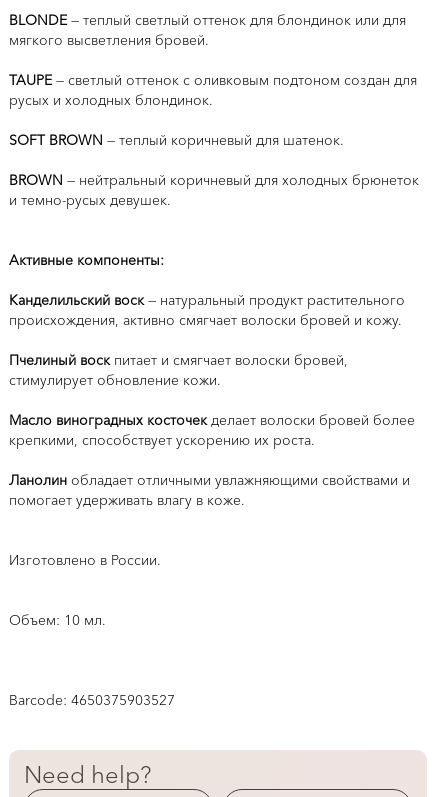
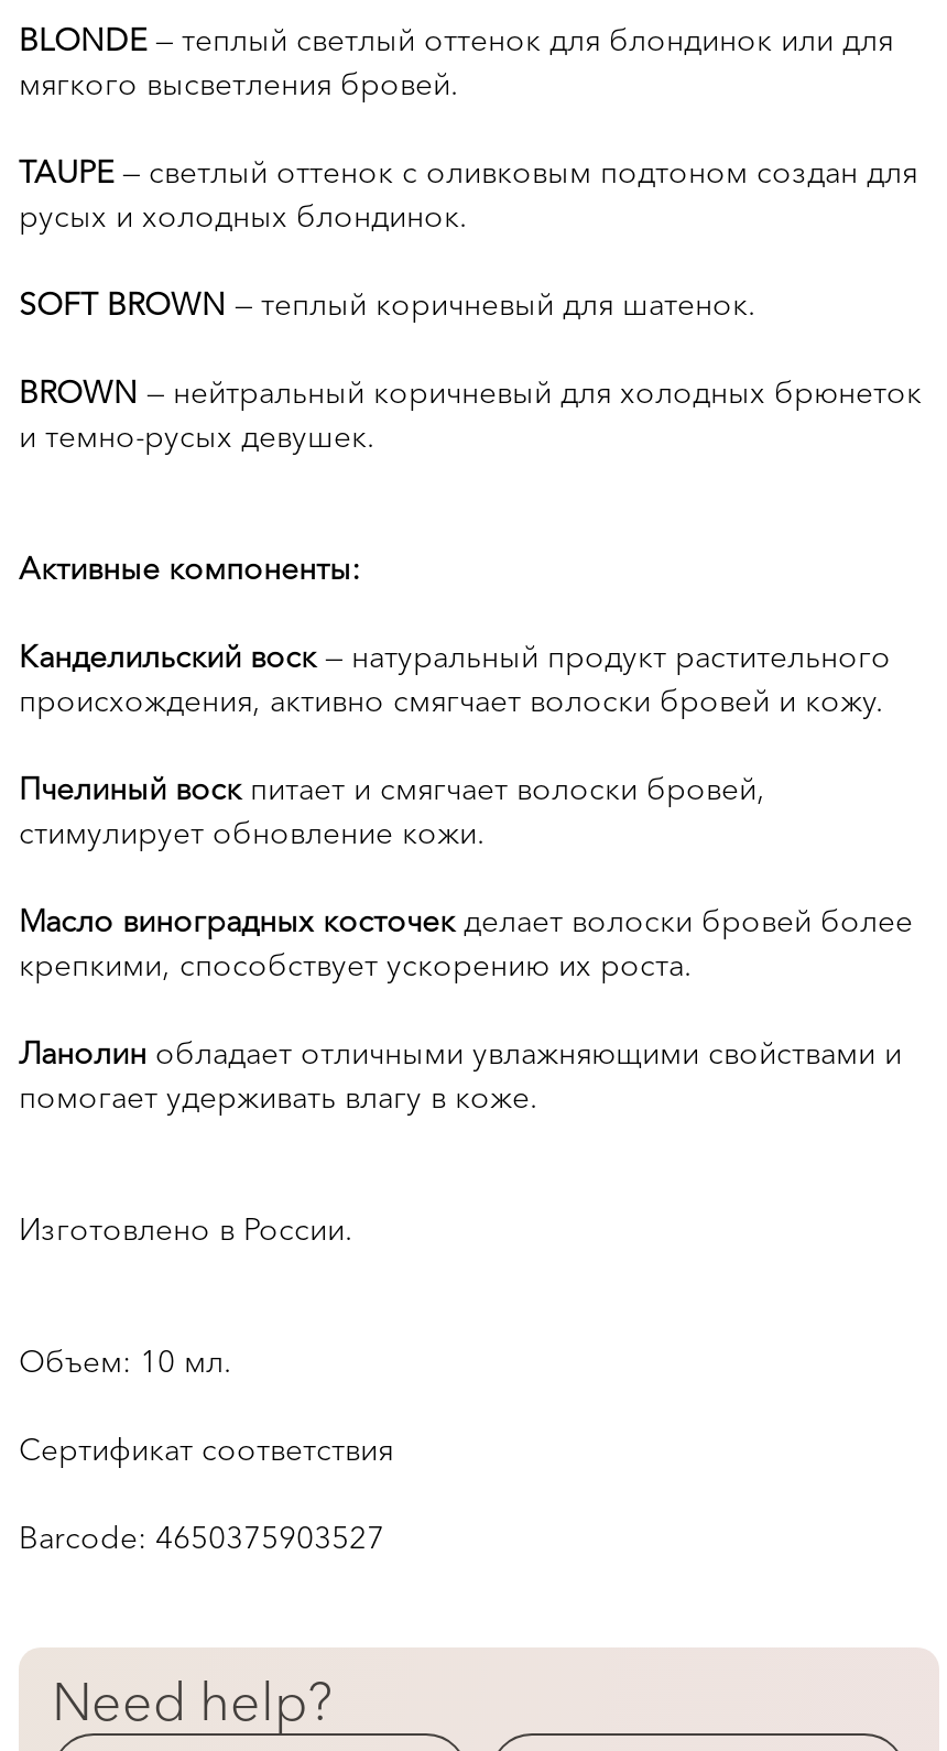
none -> [19,1429,393,1469] Сертификат соответствия

